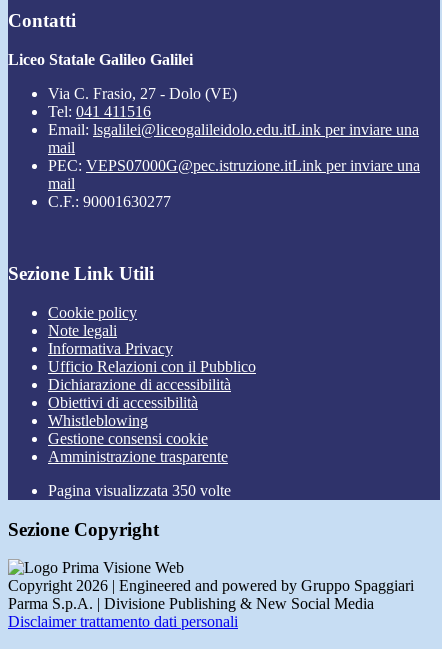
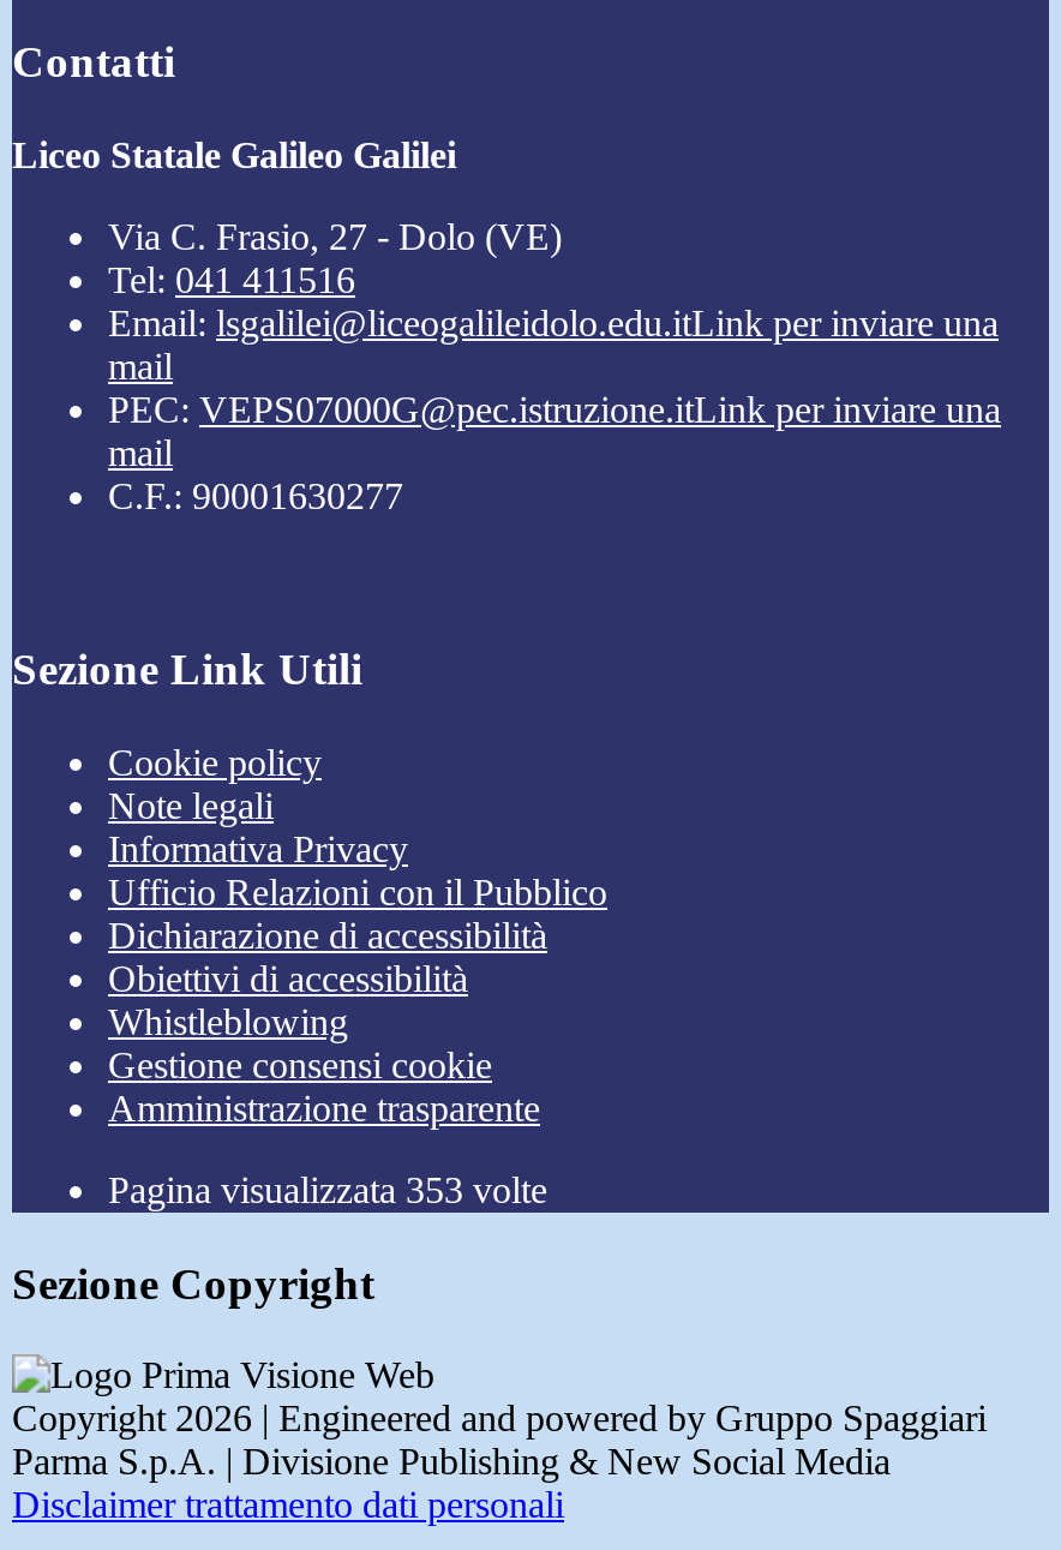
[48,482,231,499] Pagina visualizzata 350 volte -> [108,1169,547,1210] Pagina visualizzata 353 volte

